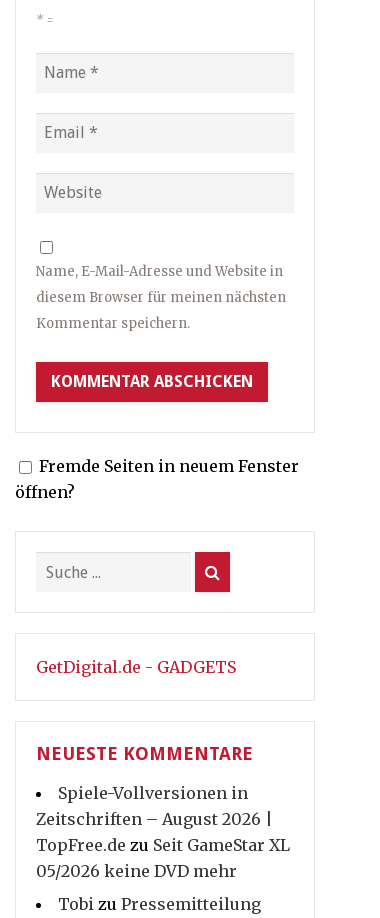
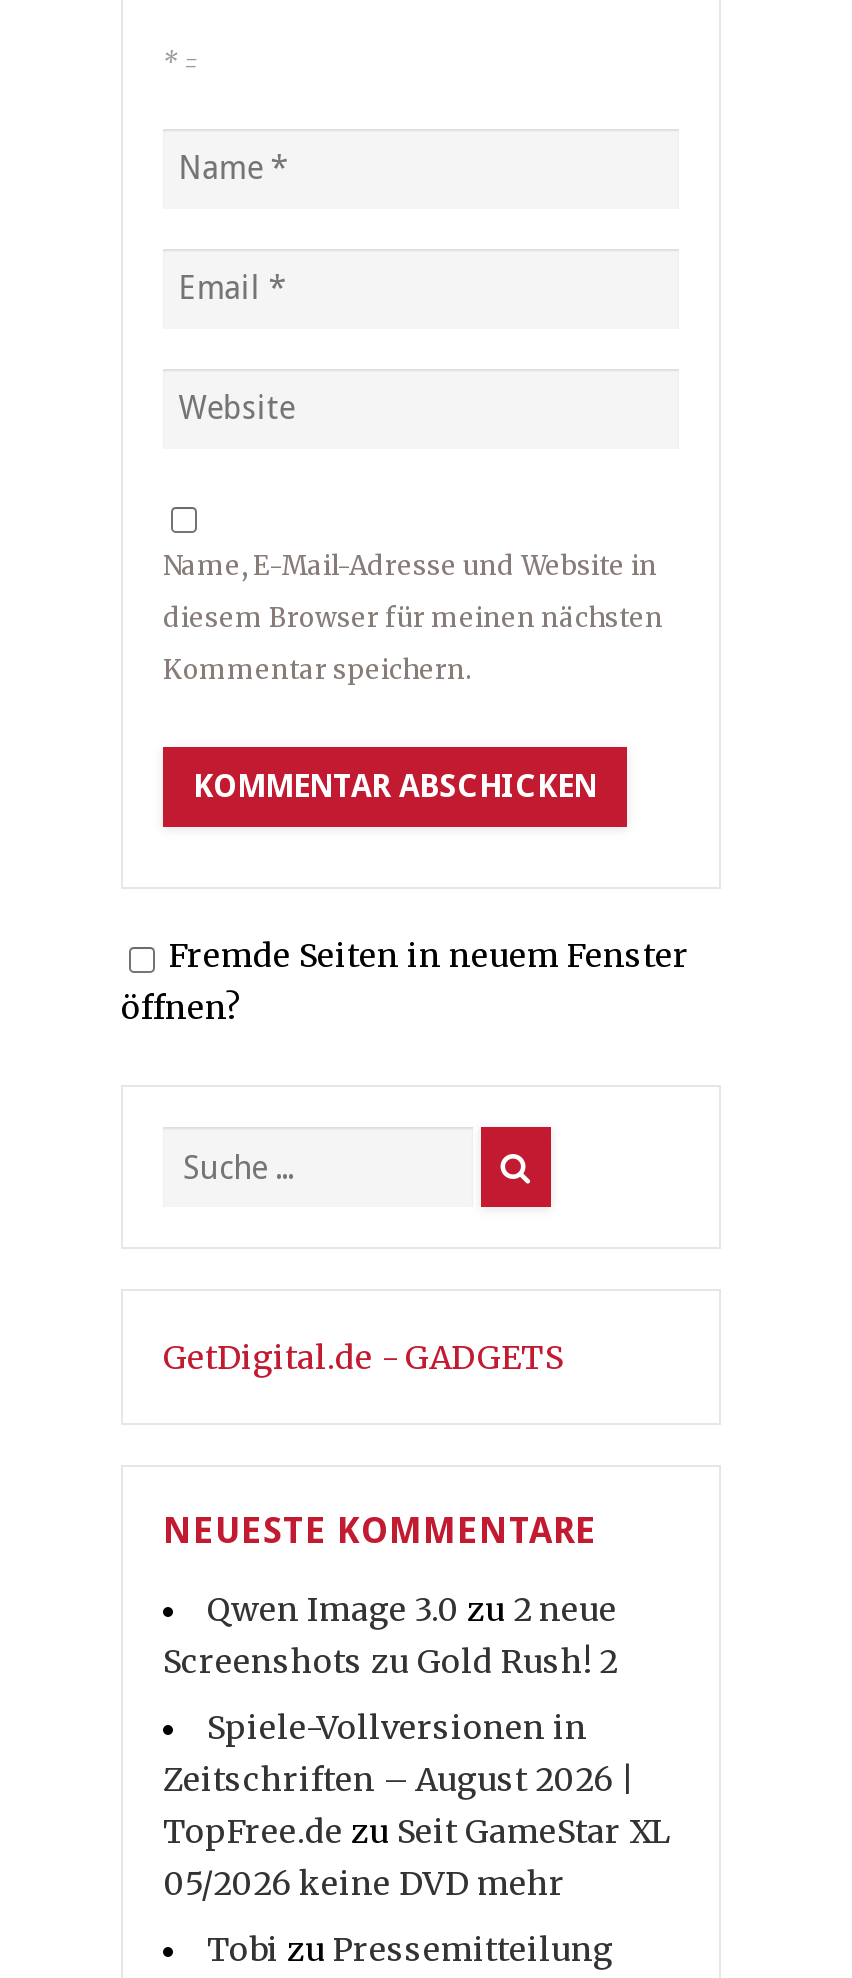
none -> [163,1590,617,1682] Qwen Image 3.0 zu 2 neue | Screenshots zu Gold Rush! 2

